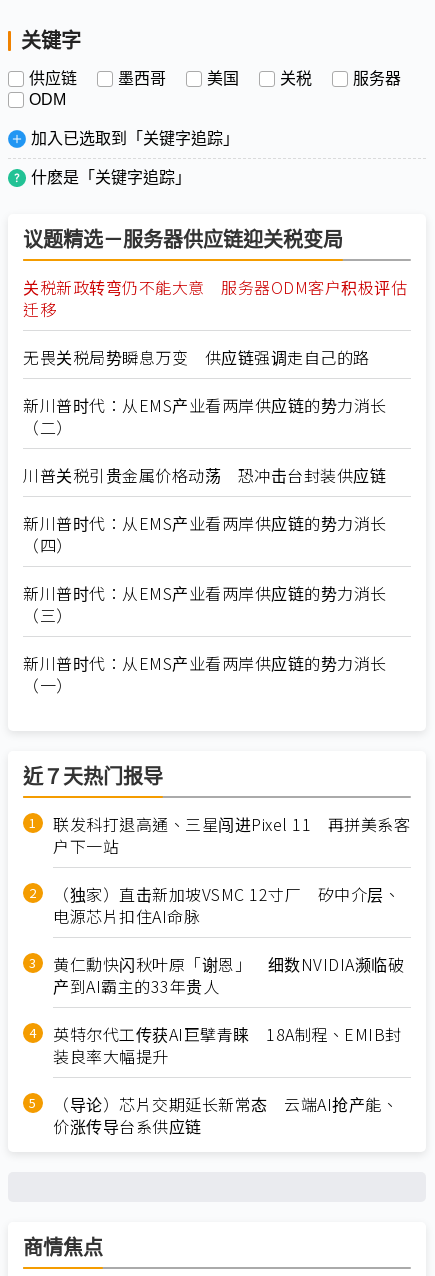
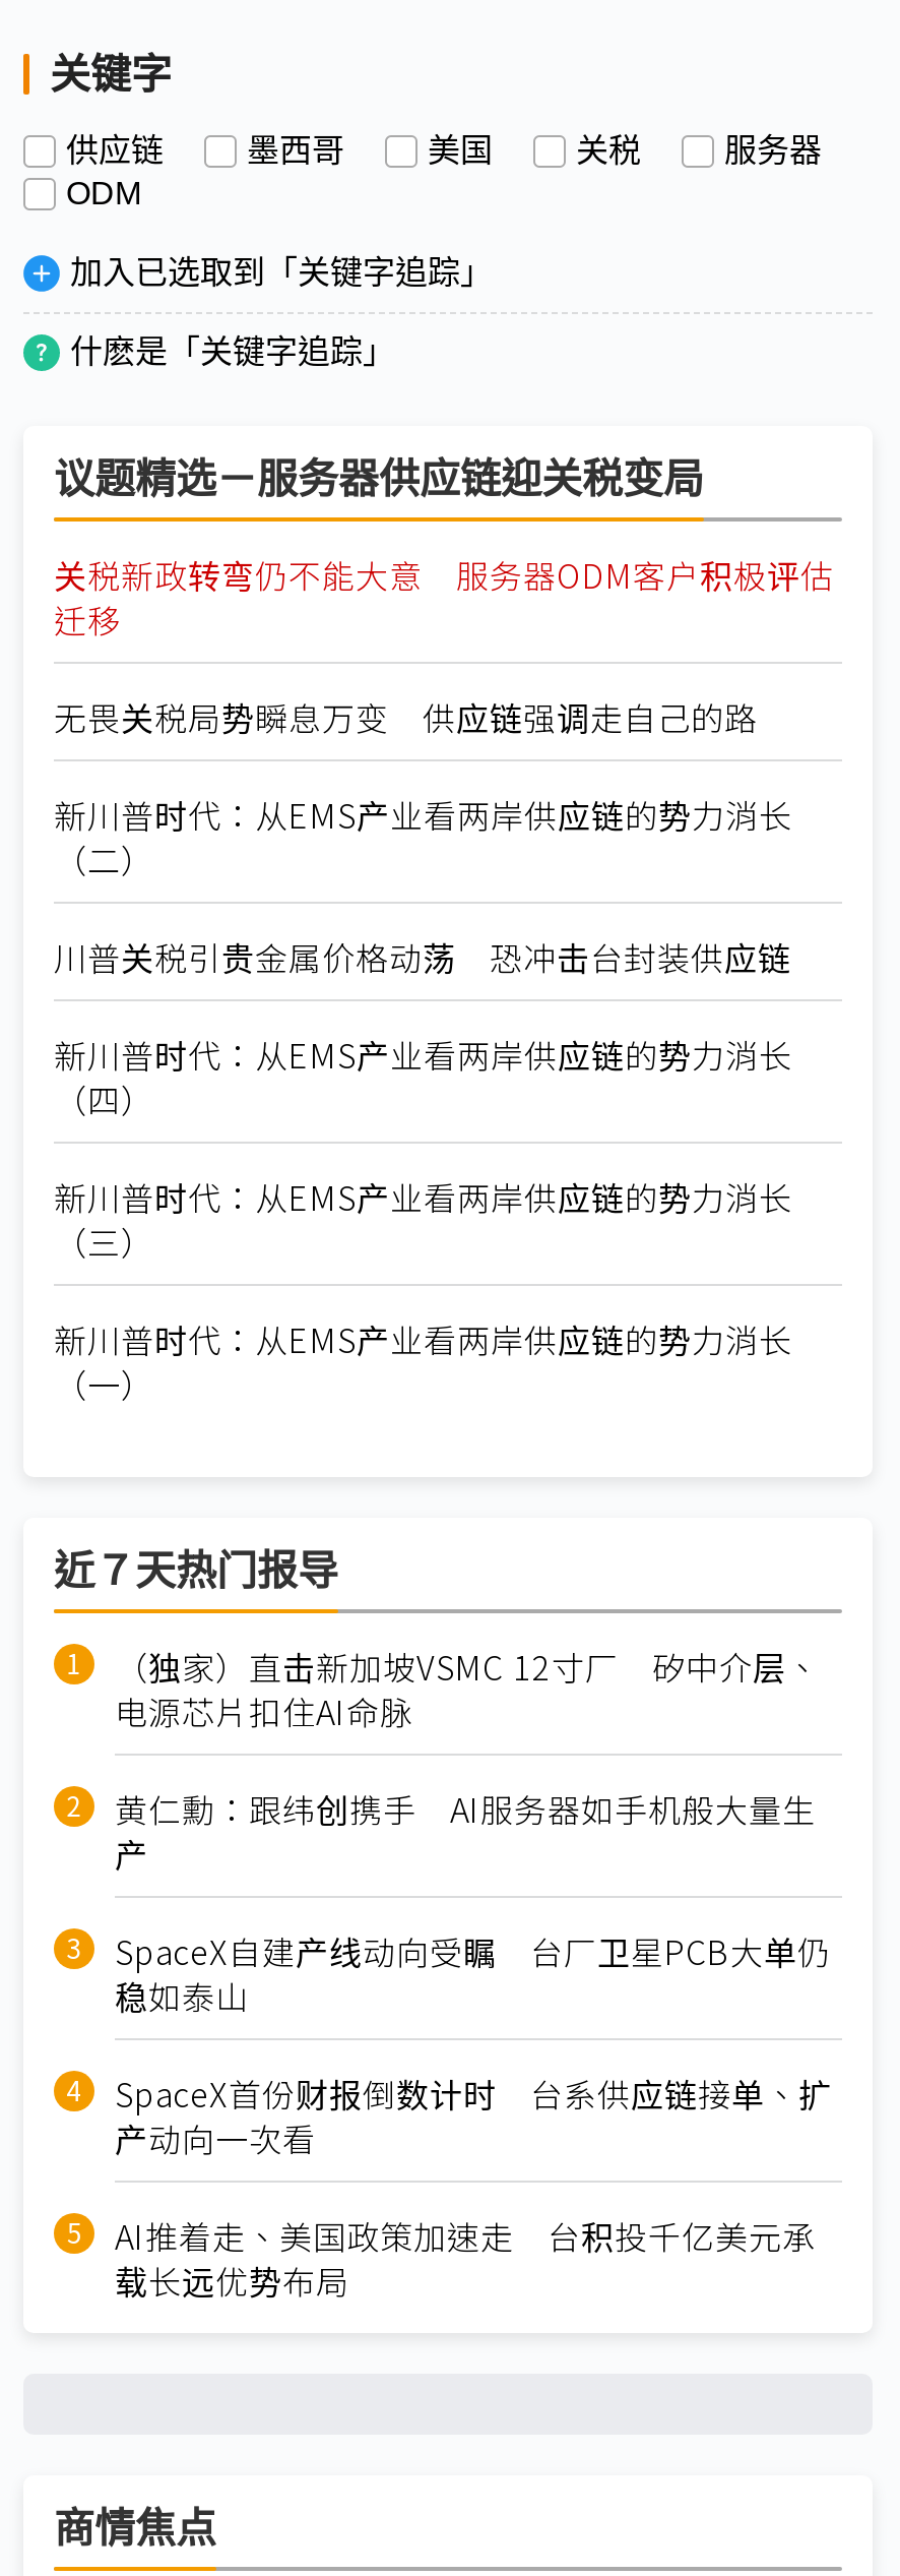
[53,812,410,858] 联发科打退高通、三星闯进Pixel 11 再拼美系客 | 户下一站 -> none
moved [53,882,400,928] -> [115,1642,820,1736]: （独家）直击新加坡VSMC 12寸厂 矽中介层、 | 电源芯片扣住AI命脉
[53,952,404,1138] 黄仁勳快闪秋叶原「谢恩」 细数NVIDIA濒临破 | 产到AI霸主的33年贵人 | 英特尔代工传获AI巨擘青睐 18A制程、EMIB封 | 装良率大幅提升 | （导论）芯片交期延长新常态 云端AI抢产能、 | 价涨传导台系供应链 -> [115,1784,832,2305] 黄仁勳：跟纬创携手 AI服务器如手机般大量生 | 产 | SpaceX自建产线动向受瞩 台厂卫星PCB大单仍 | 稳如泰山 | SpaceX首份财报倒数计时 台系供应链接单、扩 | 产动向一次看 | AI推着走、美国政策加速走 台积投千亿美元承 | 载长远优势布局

